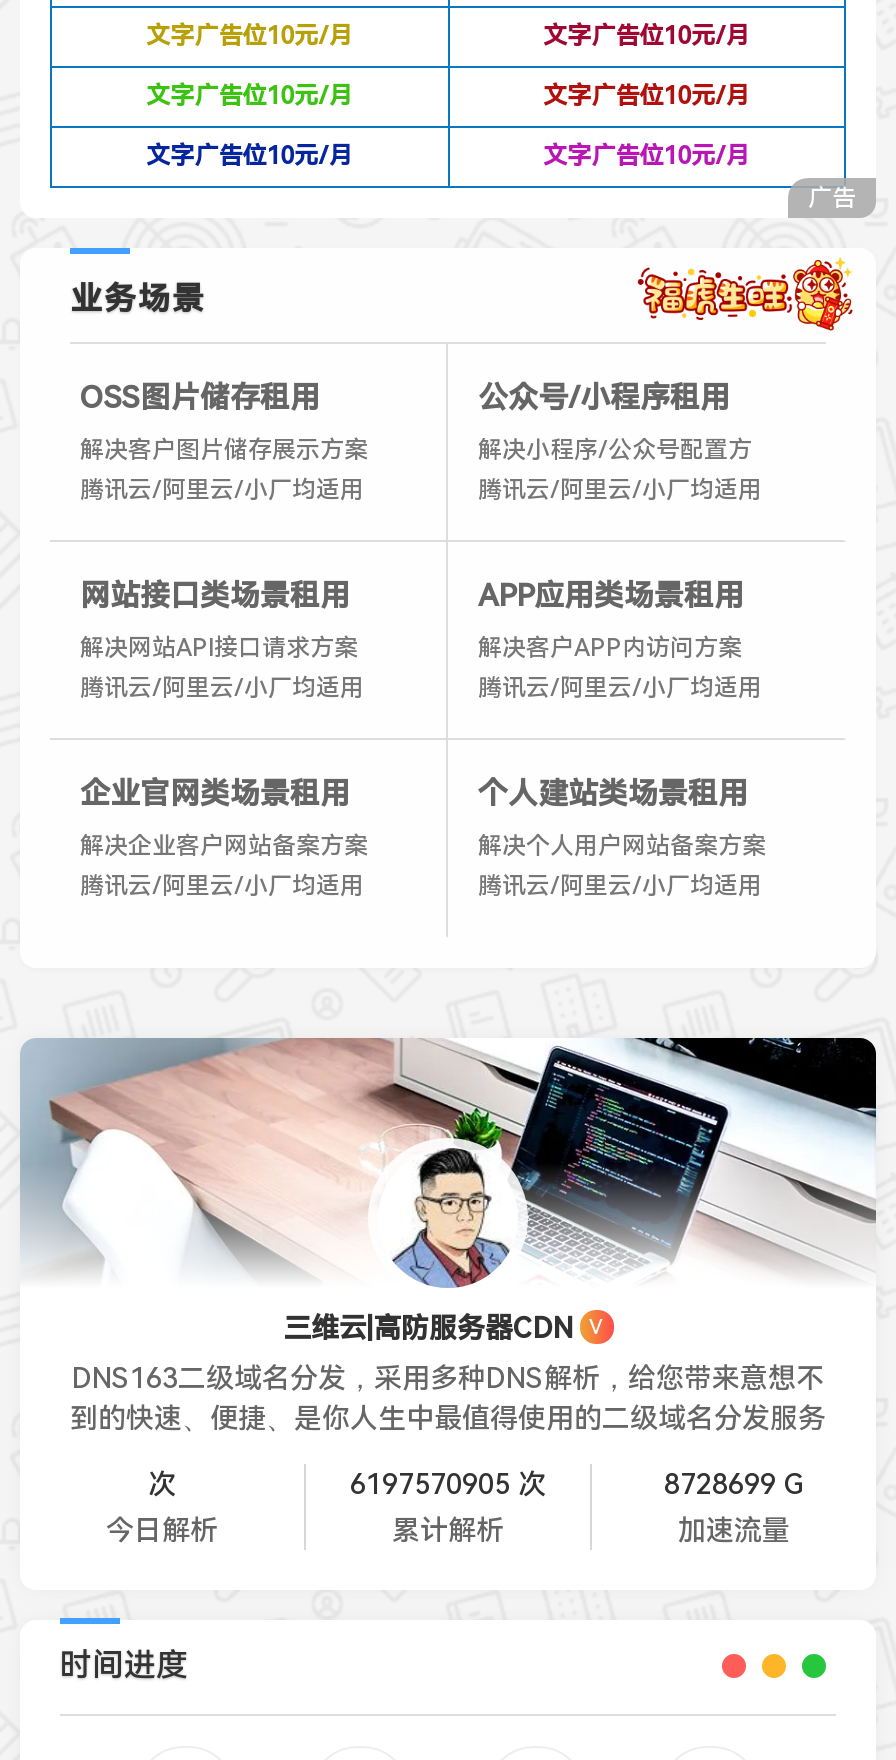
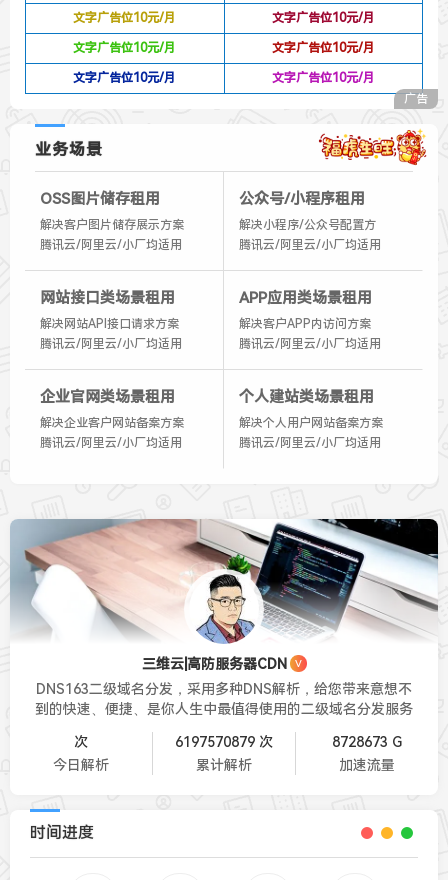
[350,1467,546,1499] 6197570905 次 -> [175,734,273,750] 6197570879 次
[664,1467,804,1499] 8728699 G -> [332,734,402,750] 8728673 G

